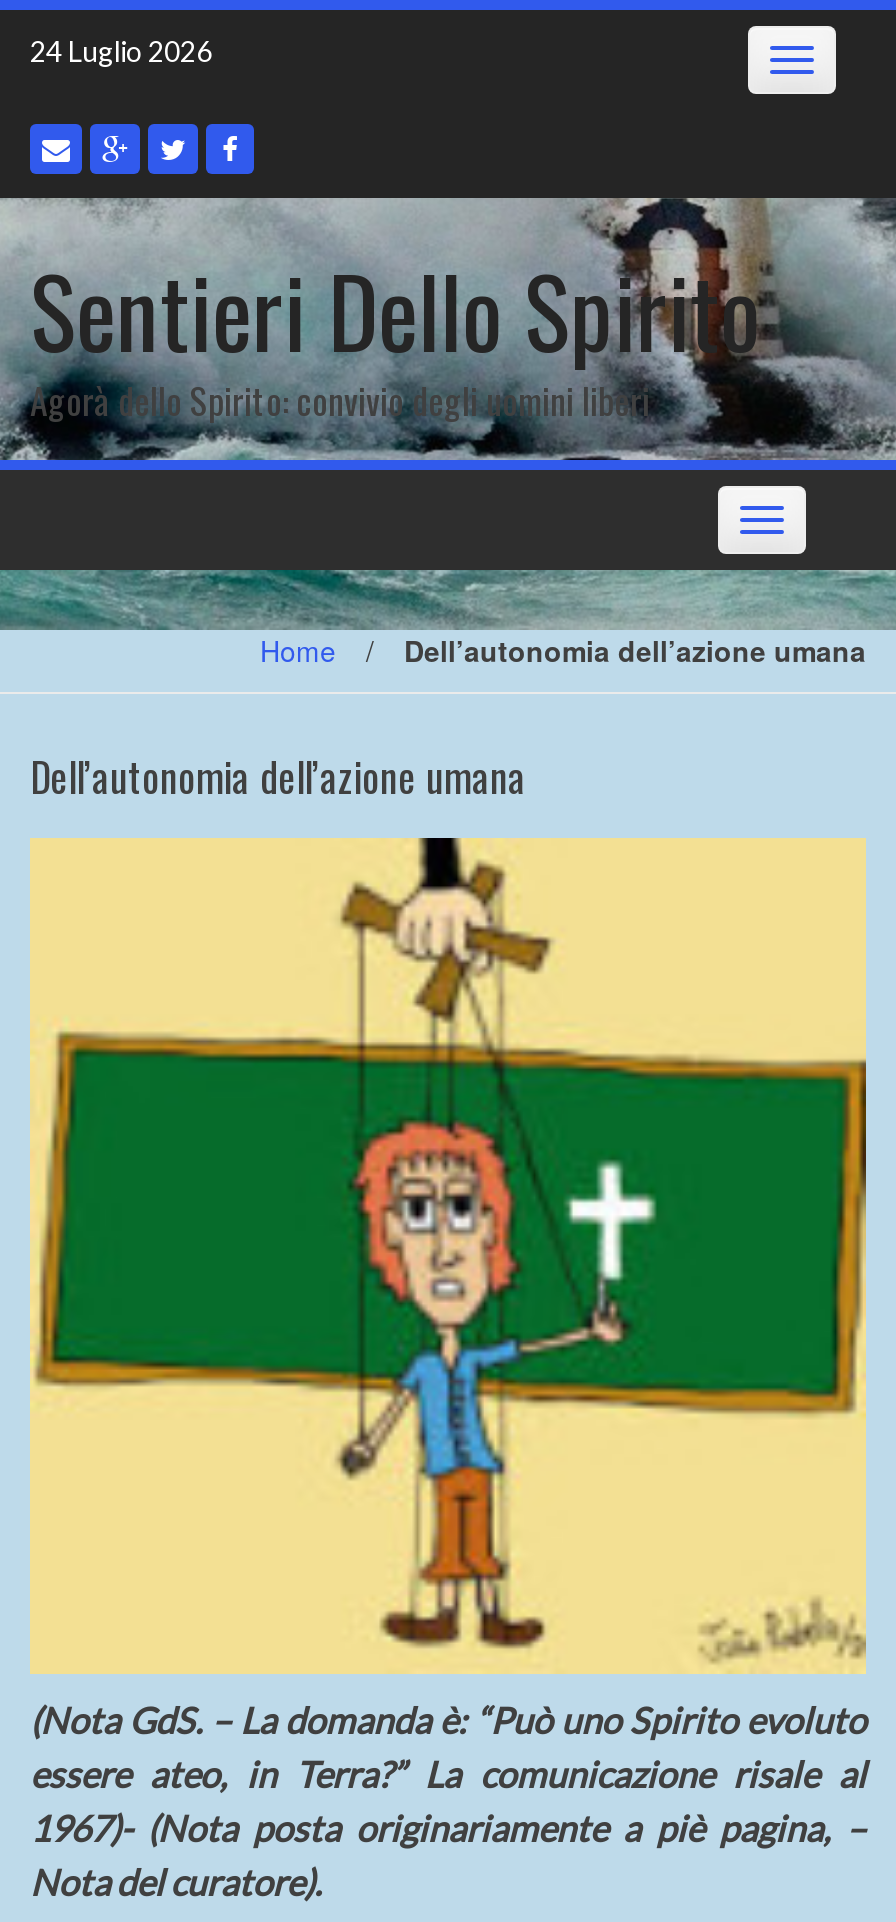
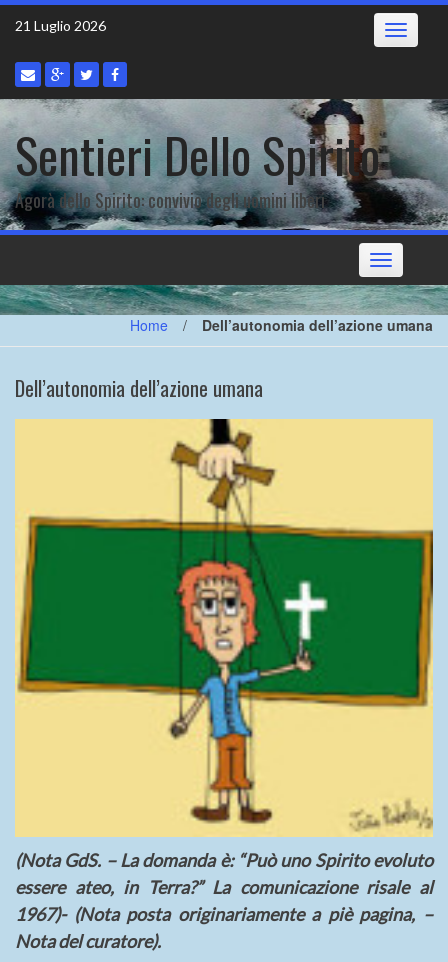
[30,34,212,68] 24 Luglio 2026 -> [15,17,106,34] 21 Luglio 2026

